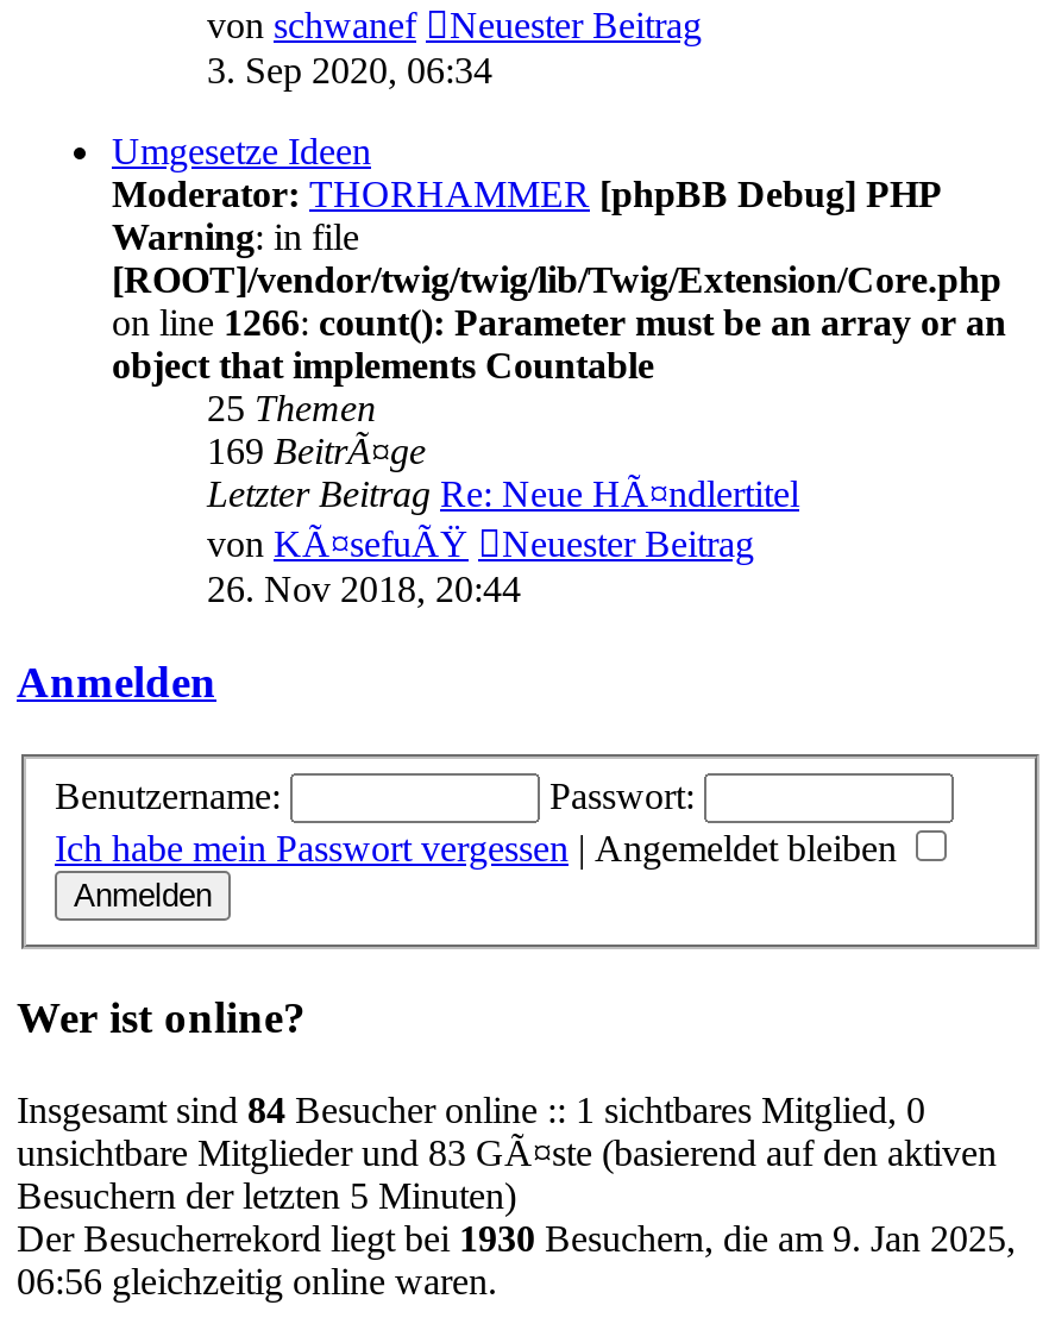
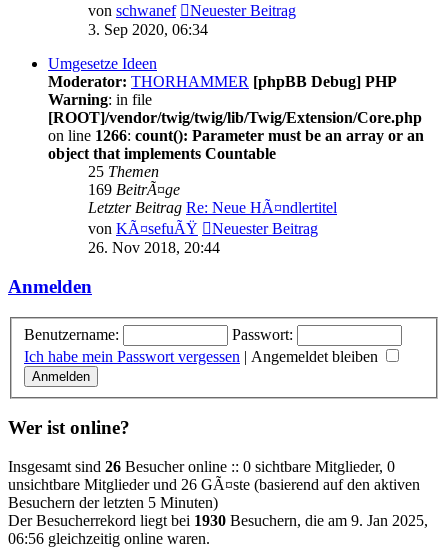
[17,1089,925,1130] Insgesamt sind 84 Besucher online :: 1 sichtbares Mitglied, 0 -> [8,458,395,475] Insgesamt sind 26 Besucher online :: 0 sichtbare Mitglieder, 0
[17,1132,997,1173] unsichtbare Mitglieder und 83 GÃ¤ste (basierend auf den aktiven -> [8,476,420,493] unsichtbare Mitglieder und 26 GÃ¤ste (basierend auf den aktiven

